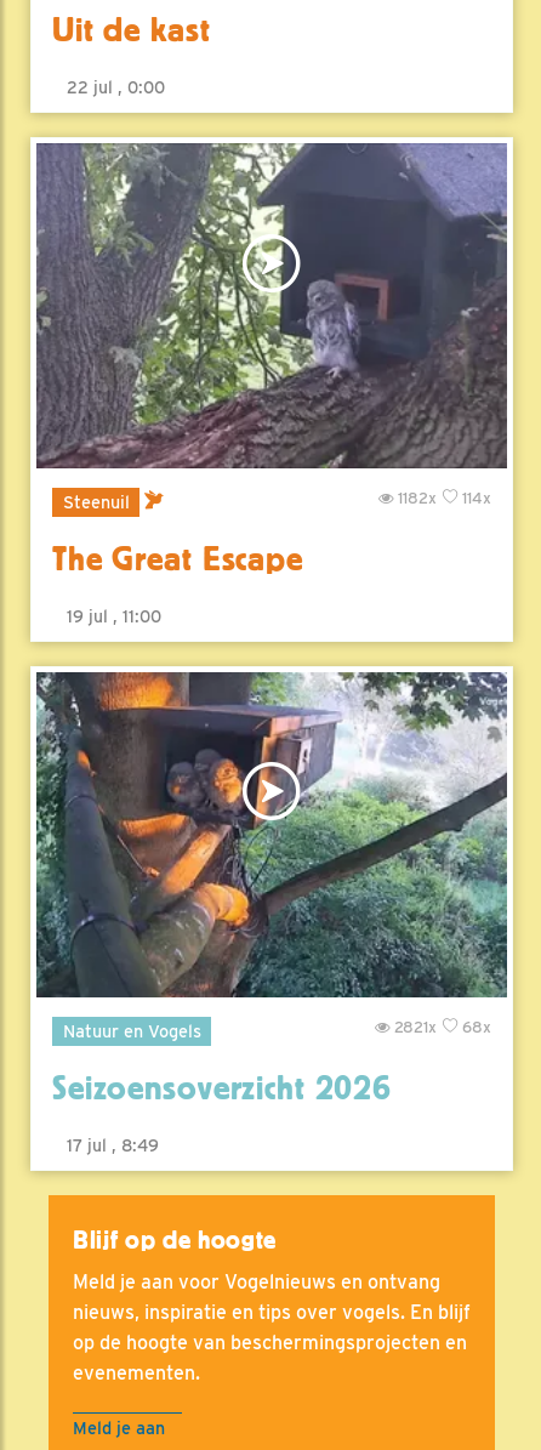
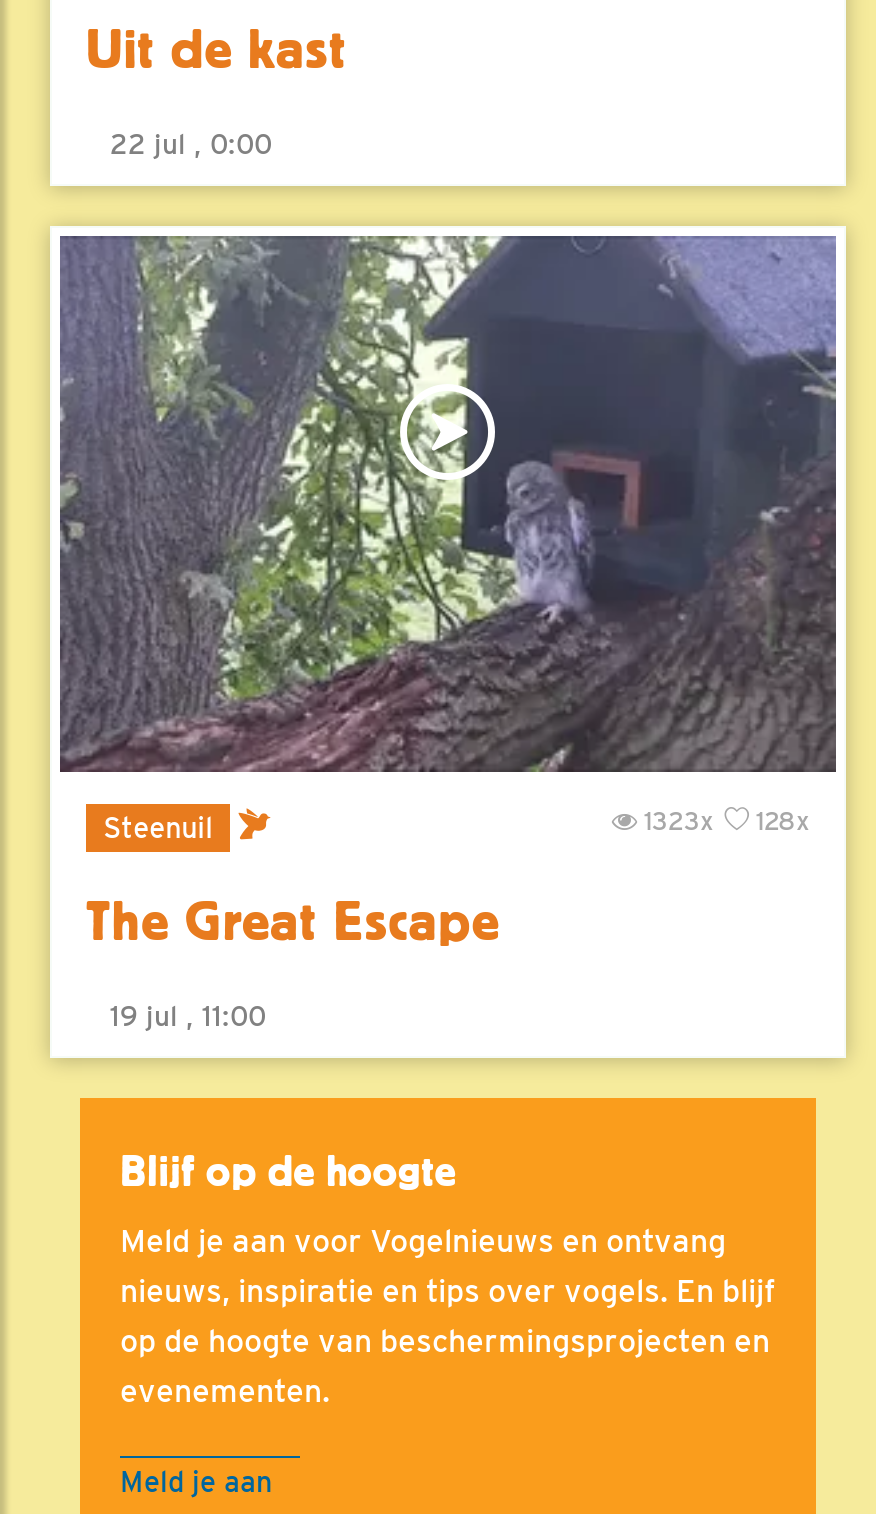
[394,489,491,507] 114x | 1182x -> [638,805,810,835] 128x | 1323x
[36,671,508,1155] [image] | Natuur en Vogels | 68x | 2821x | Seizoensoverzicht 2026 | 17 jul , 8:49 -> none

